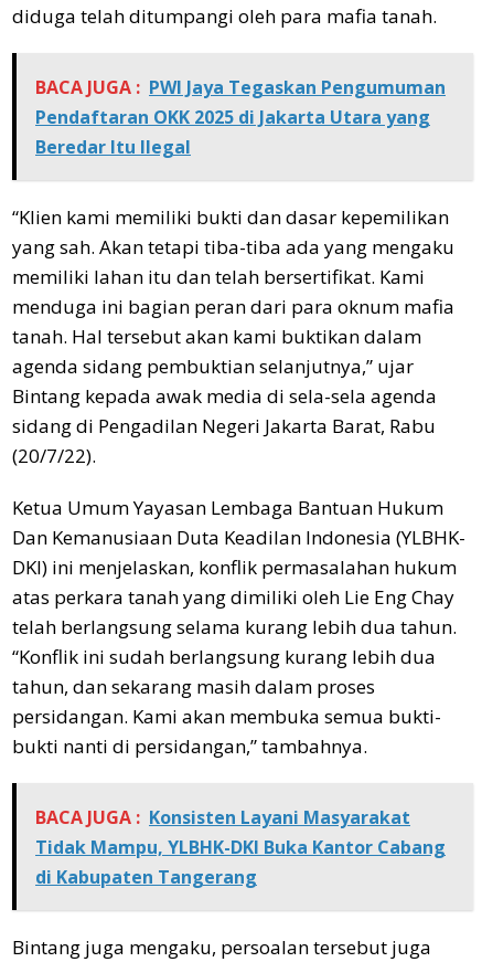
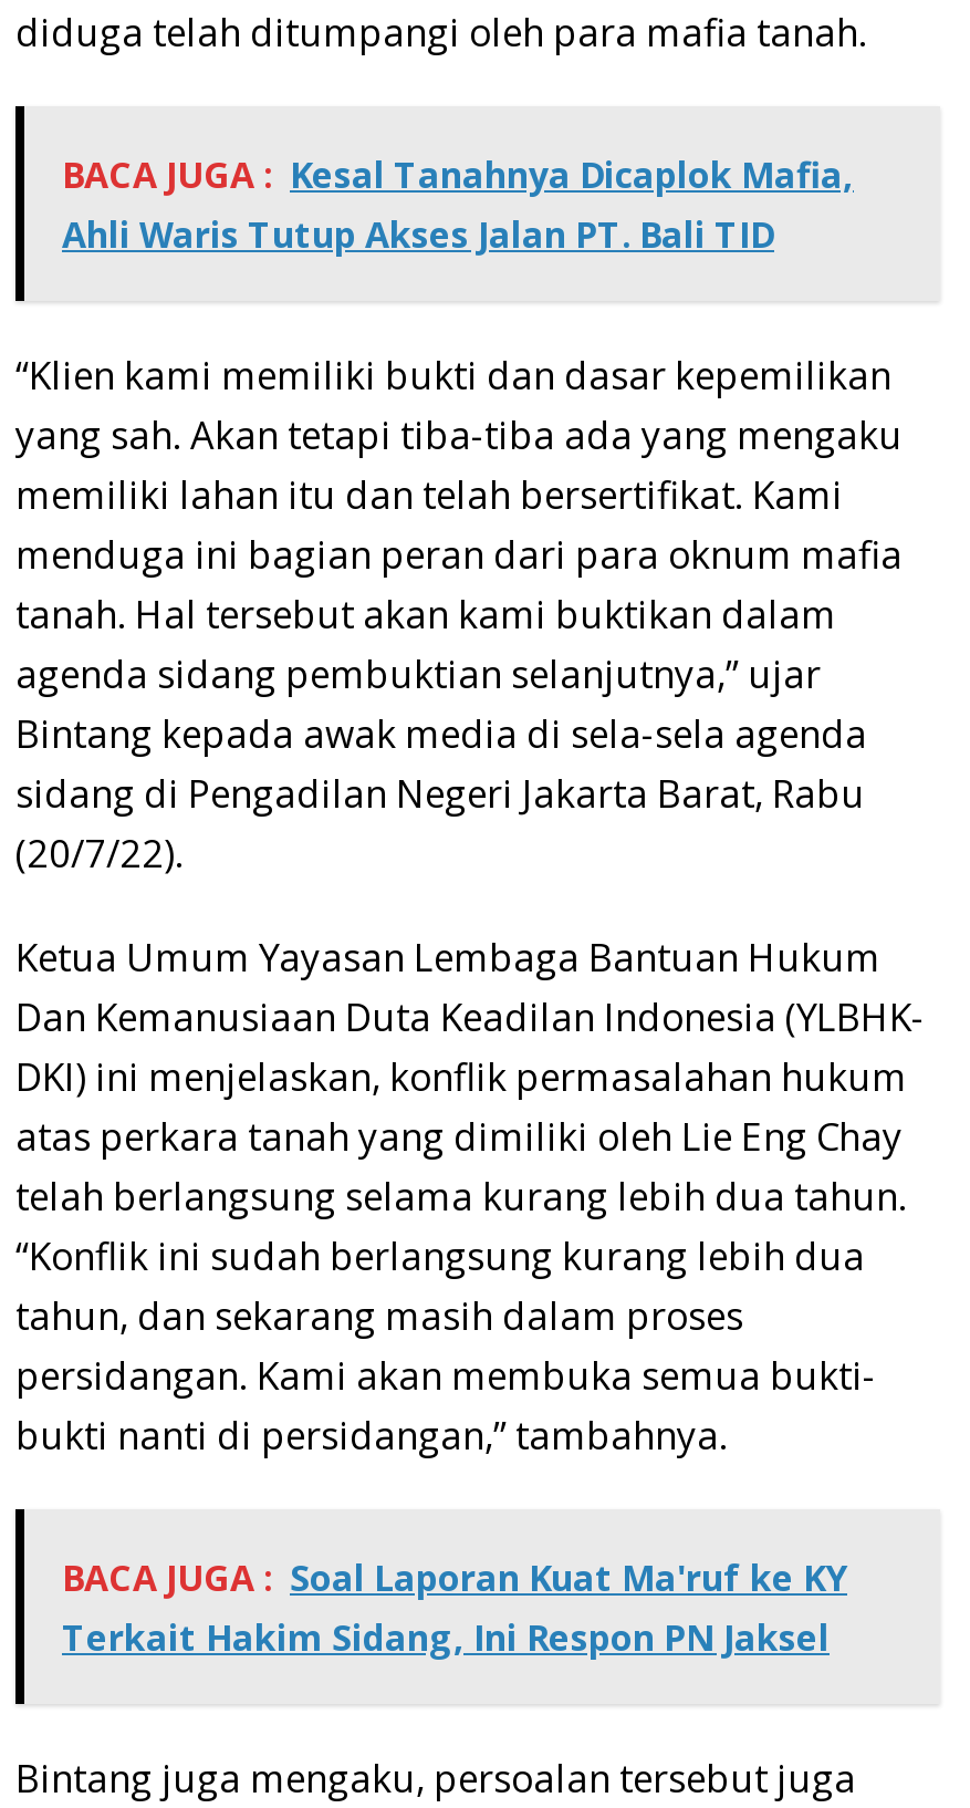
[35,75,446,159] BACA JUGA : PWI Jaya Tegaskan Pengumuman | Pendaftaran OKK 2025 di Jakarta Utara yang | Beredar Itu Ilegal -> [62,150,854,258] BACA JUGA : Kesal Tanahnya Dicaplok Mafia, | Ahli Waris Tutup Akses Jalan PT. Bali TID
[35,805,446,889] BACA JUGA : Konsisten Layani Masyarakat | Tidak Mampu, YLBHK-DKI Buka Kantor Cabang | di Kabupaten Tangerang -> [62,1553,847,1662] BACA JUGA : Soal Laporan Kuat Ma'ruf ke KY | Terkait Hakim Sidang, Ini Respon PN Jaksel

